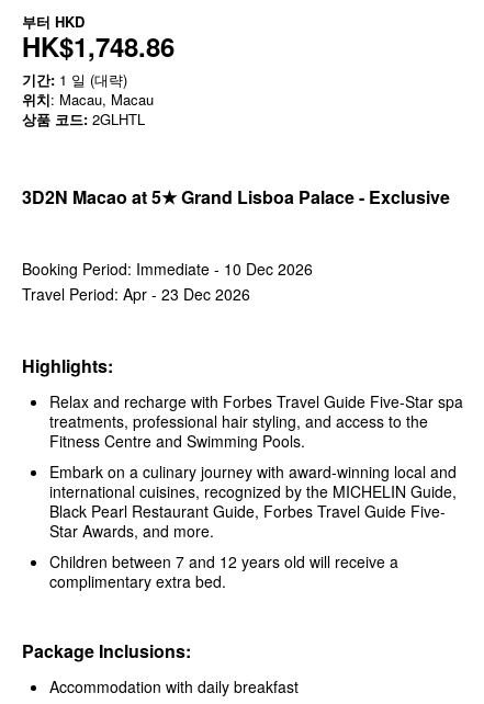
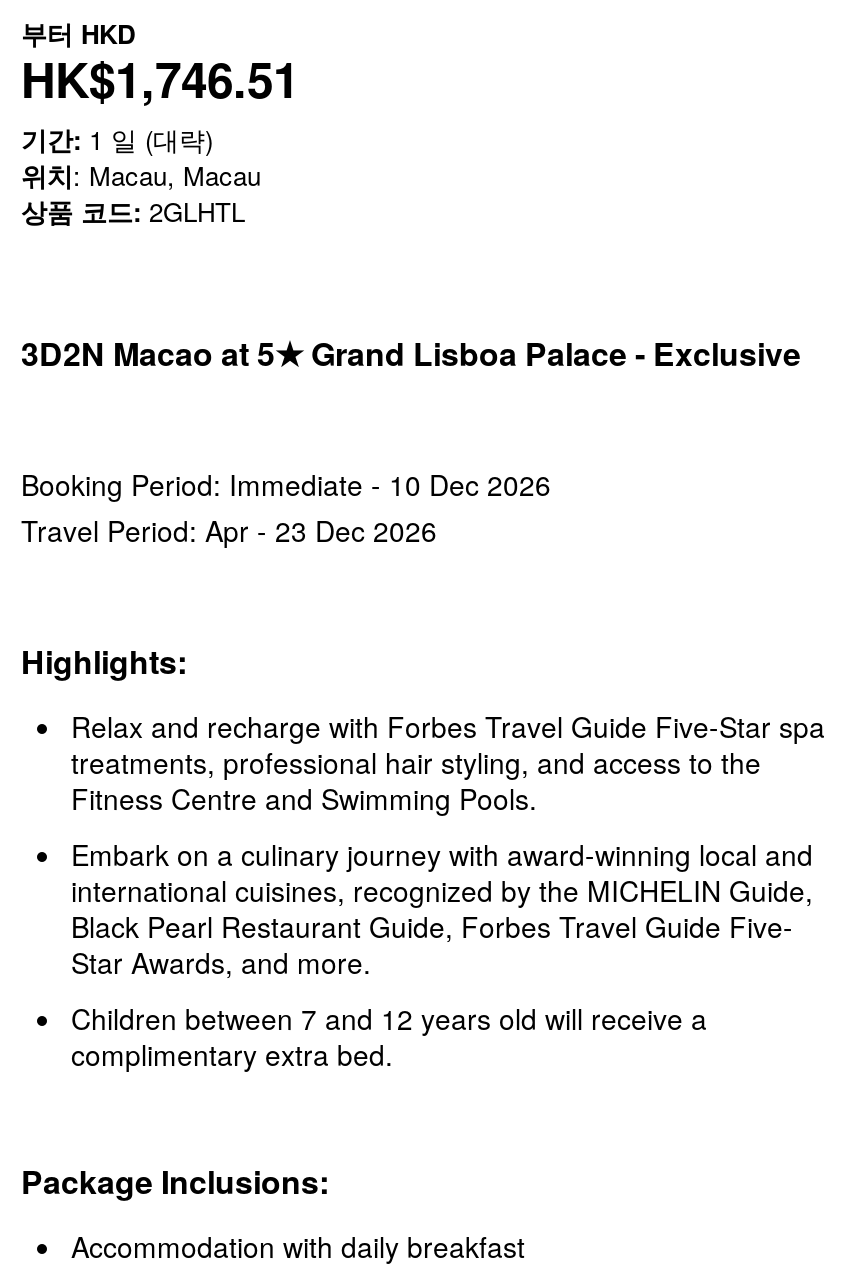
[22,27,175,64] HK$1,748.86 -> [21,44,299,112] HK$1,746.51

